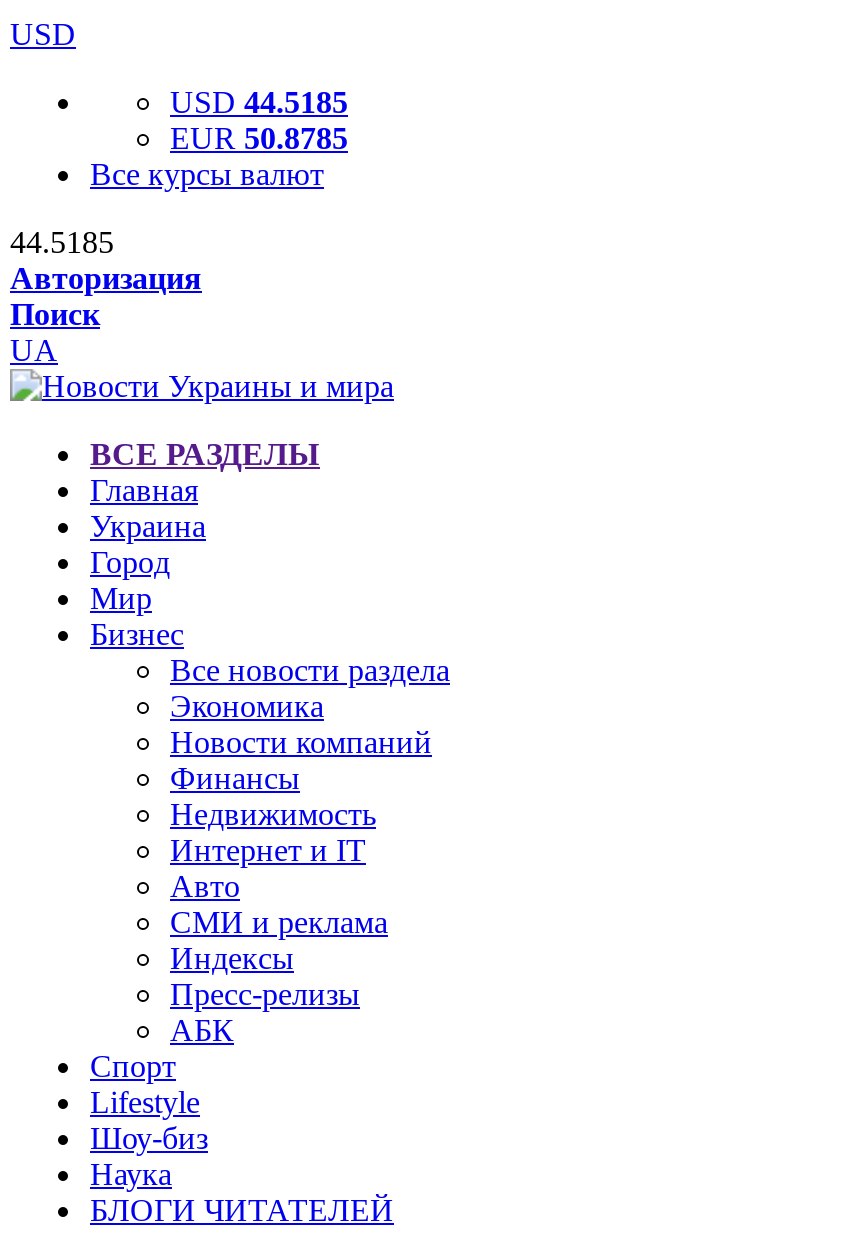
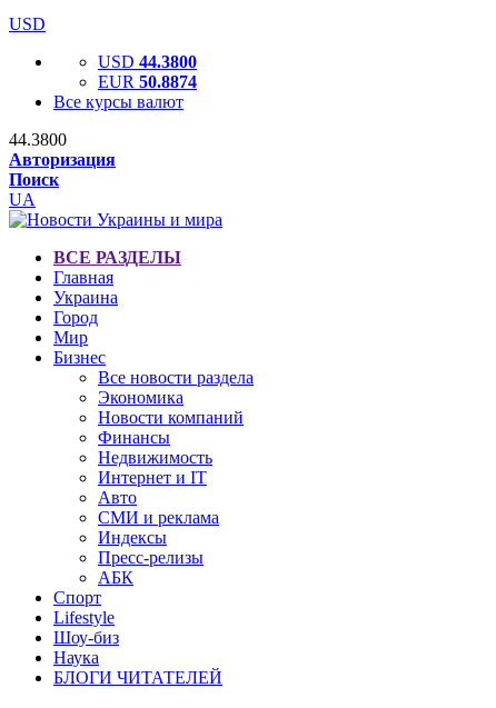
[170,85,348,119] USD 44.5185 -> [98,52,197,71] USD 44.3800
[170,121,348,155] EUR 50.8785 -> [98,72,197,91] EUR 50.8874
[10,225,114,259] 44.5185 -> [9,130,67,149] 44.3800

